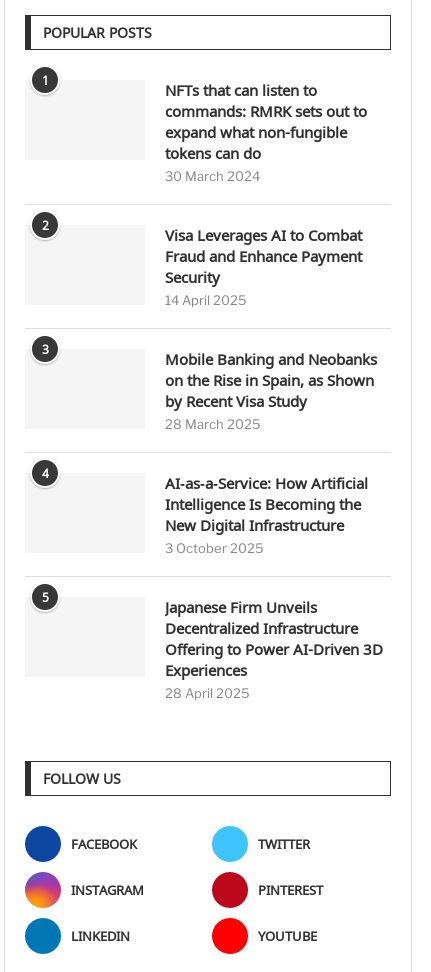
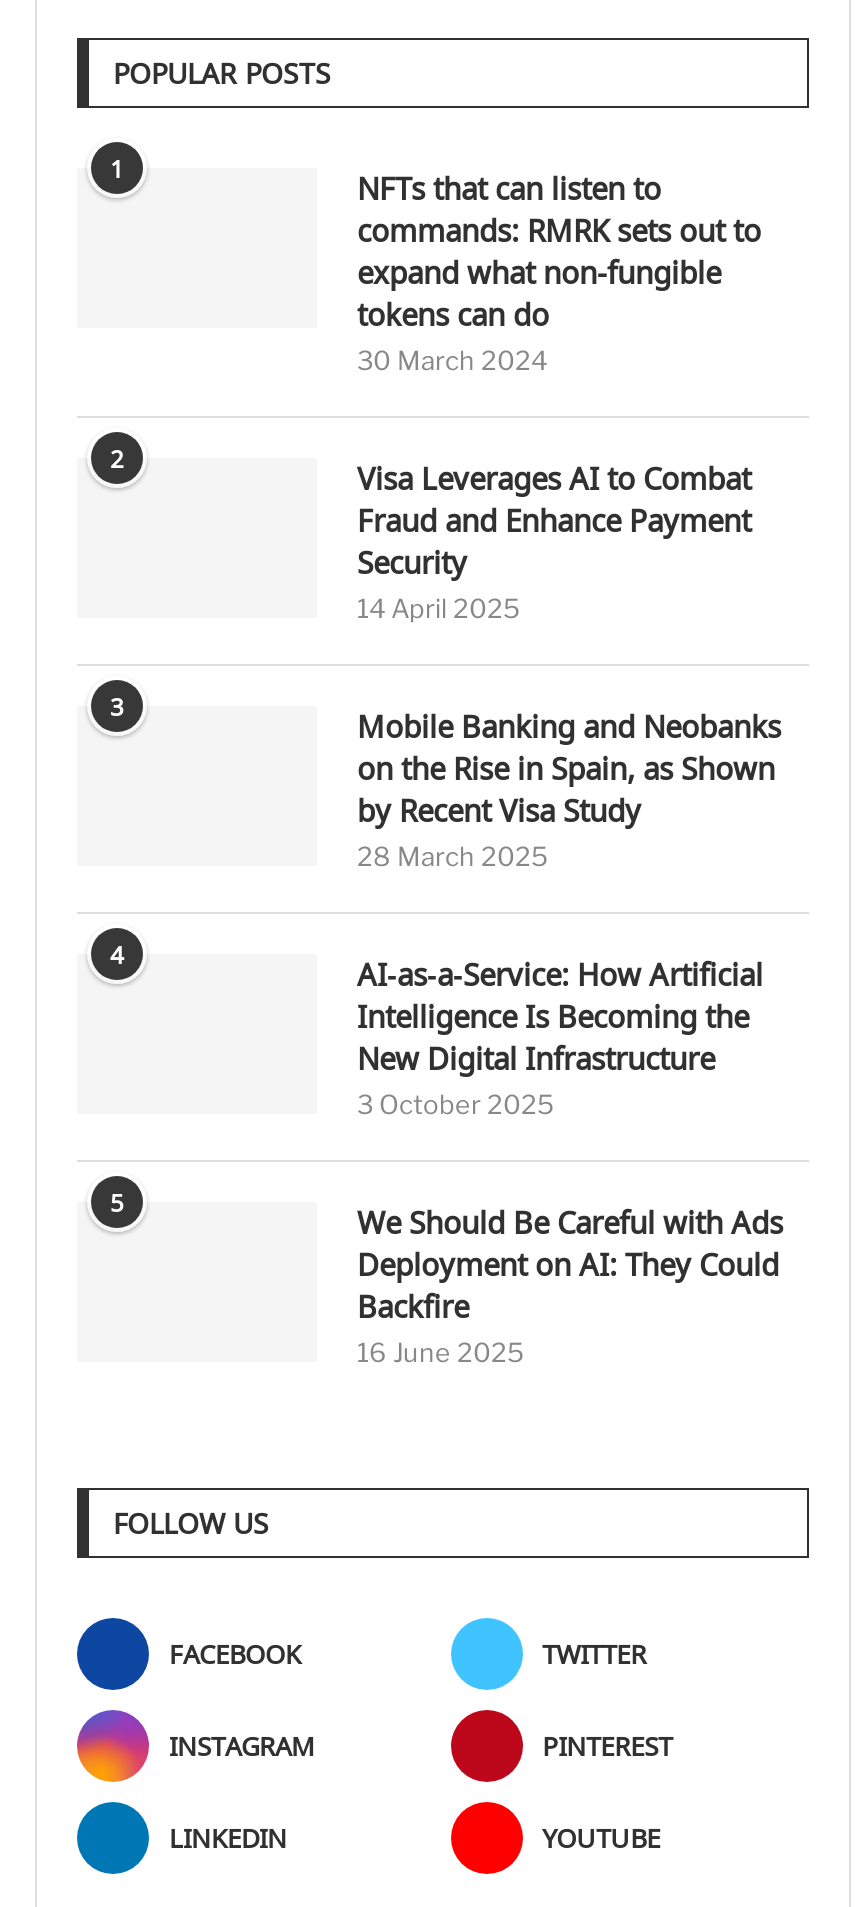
[165,597,383,701] Japanese Firm Unveils | Decentralized Infrastructure | Offering to Power AI-Driven 3D | Experiences | 28 April 2025 -> [357,1203,783,1369] We Should Be Careful with Ads | Deployment on AI: They Could | Backfire | 16 June 2025

